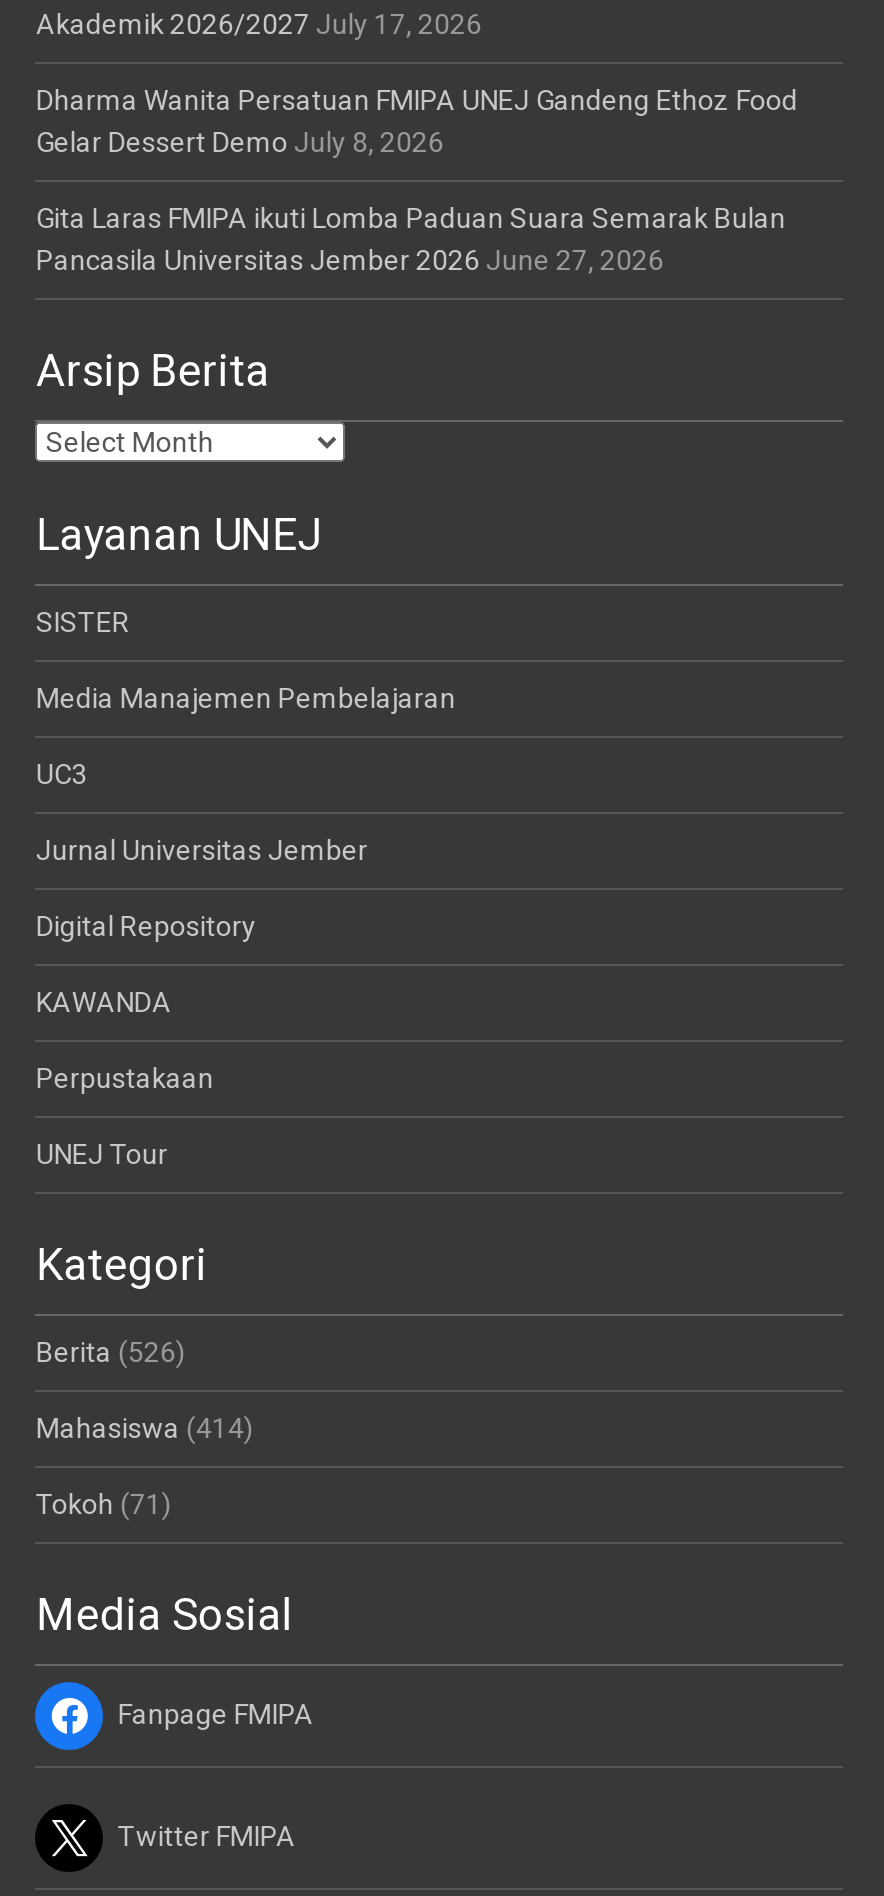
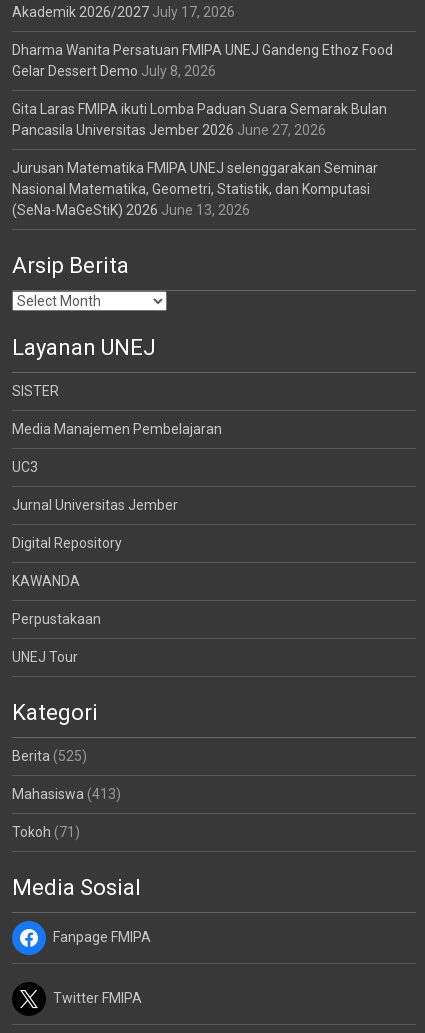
none -> [12,160,378,218] Jurusan Matematika FMIPA UNEJ selenggarakan Seminar | Nasional Matematika, Geometri, Statistik, dan Komputasi | (SeNa-MaGeStiK) 2026 June 13, 2026
[36,1336,186,1368] Berita (526) -> [12,748,87,764] Berita (525)
[36,1412,254,1444] Mahasiswa (414) -> [12,786,121,802] Mahasiswa (413)

